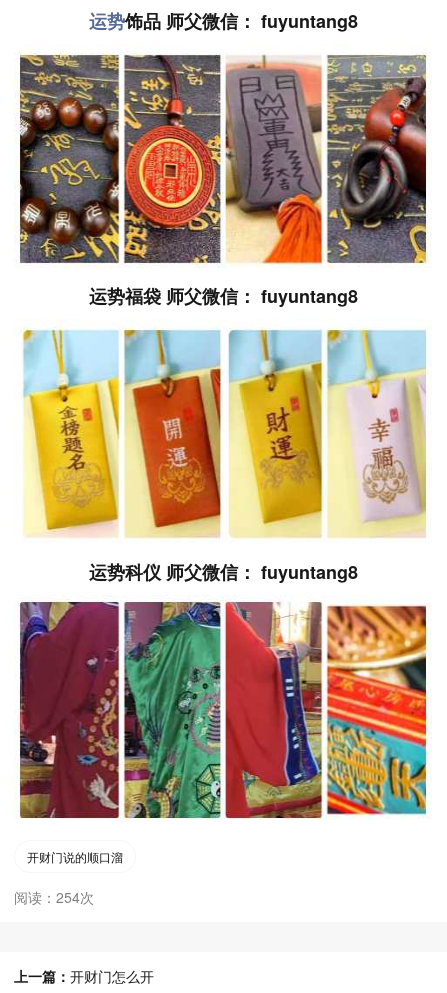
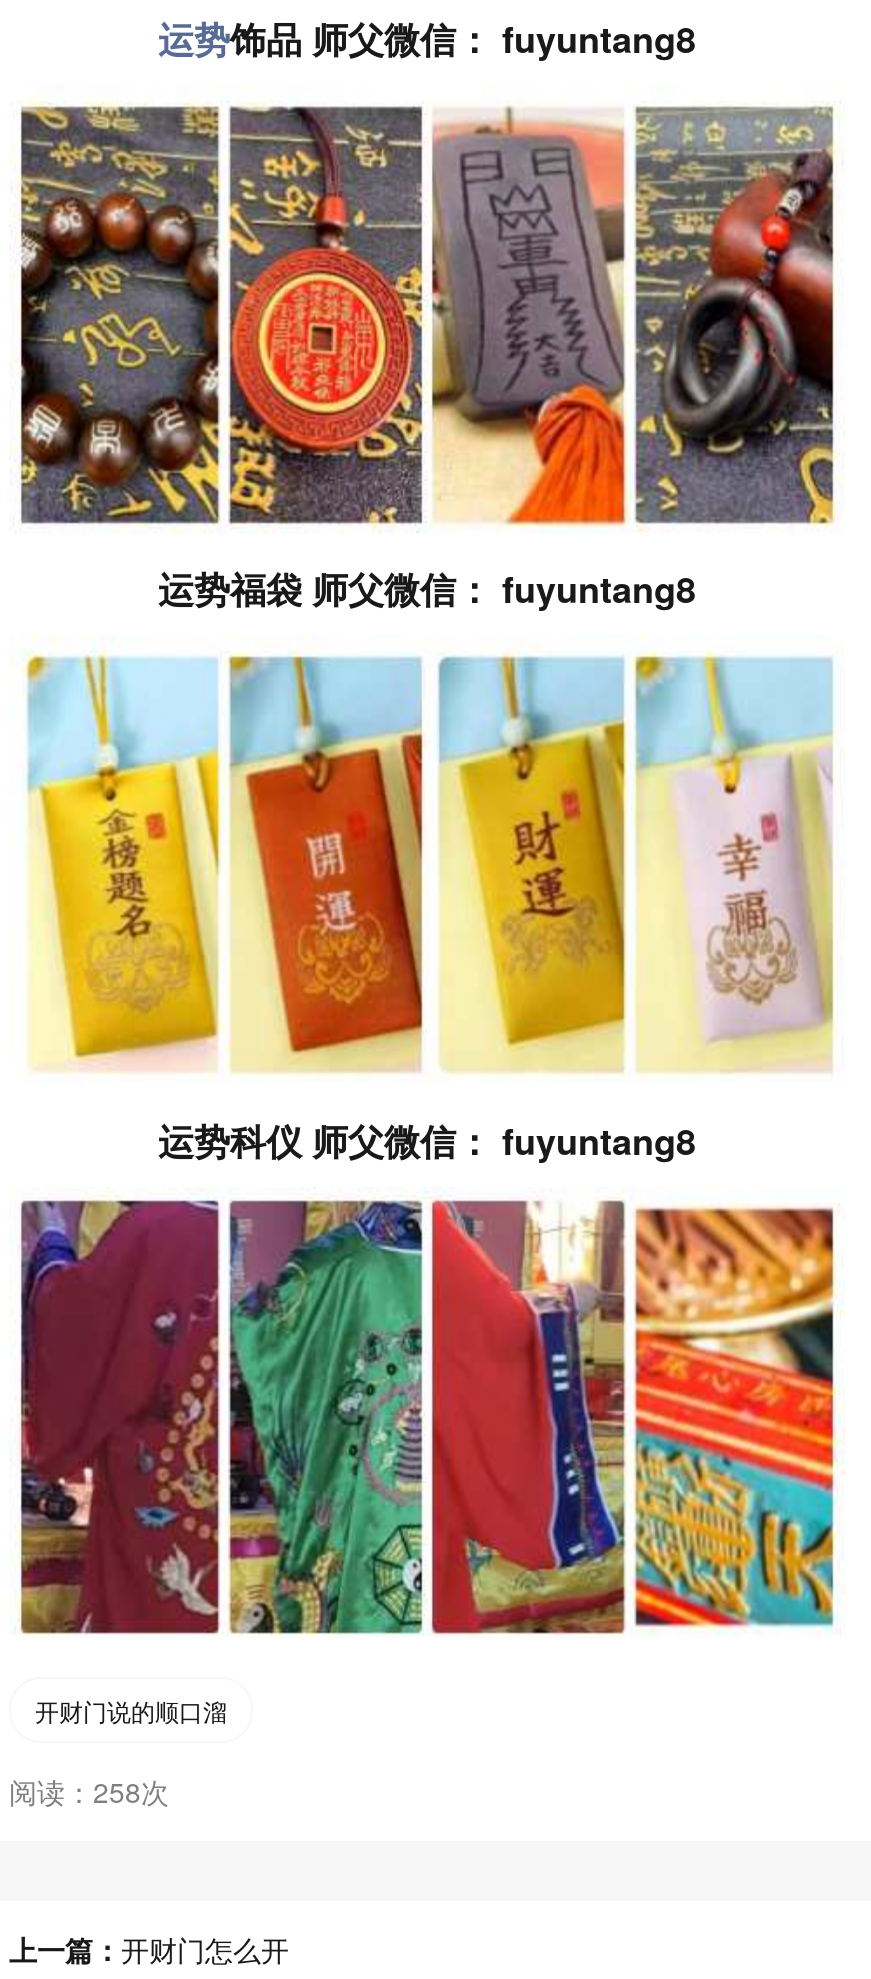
[14,887,94,907] 阅读：254次 -> [9,1771,169,1811] 阅读：258次

